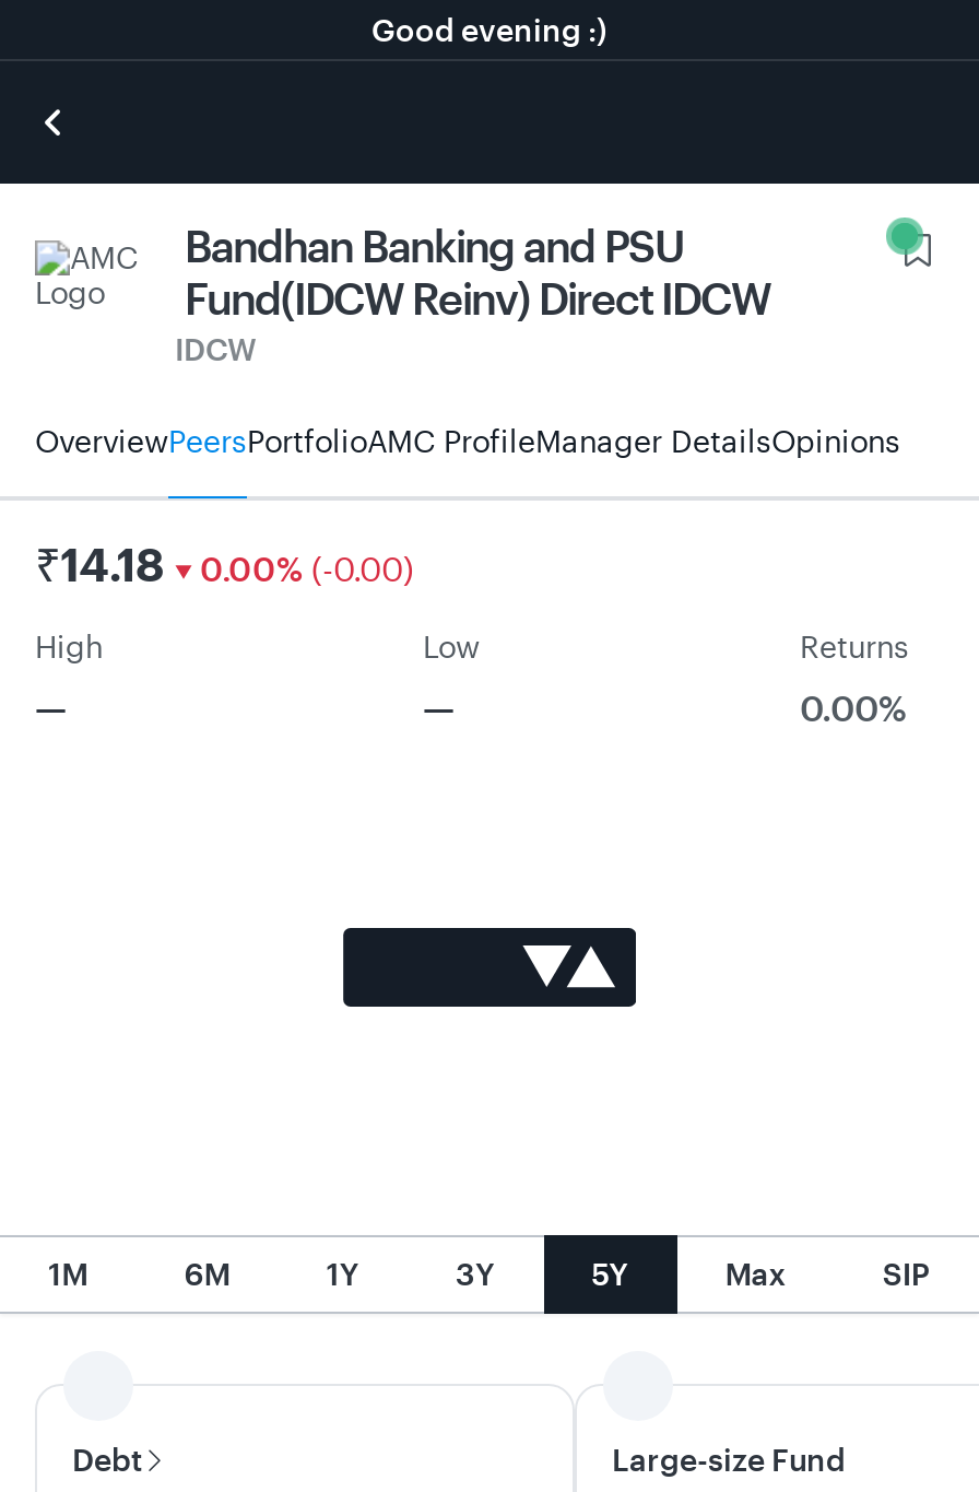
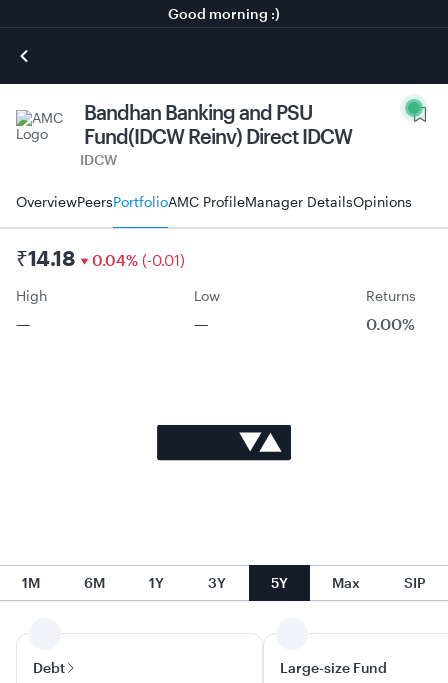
[371,10,608,47] Good evening :) -> [168,4,280,21] Good morning :)
[35,536,414,590] ₹14.18 0.00% (-0.00) -> [16,245,184,270] ₹14.18 0.04% (-0.01)

